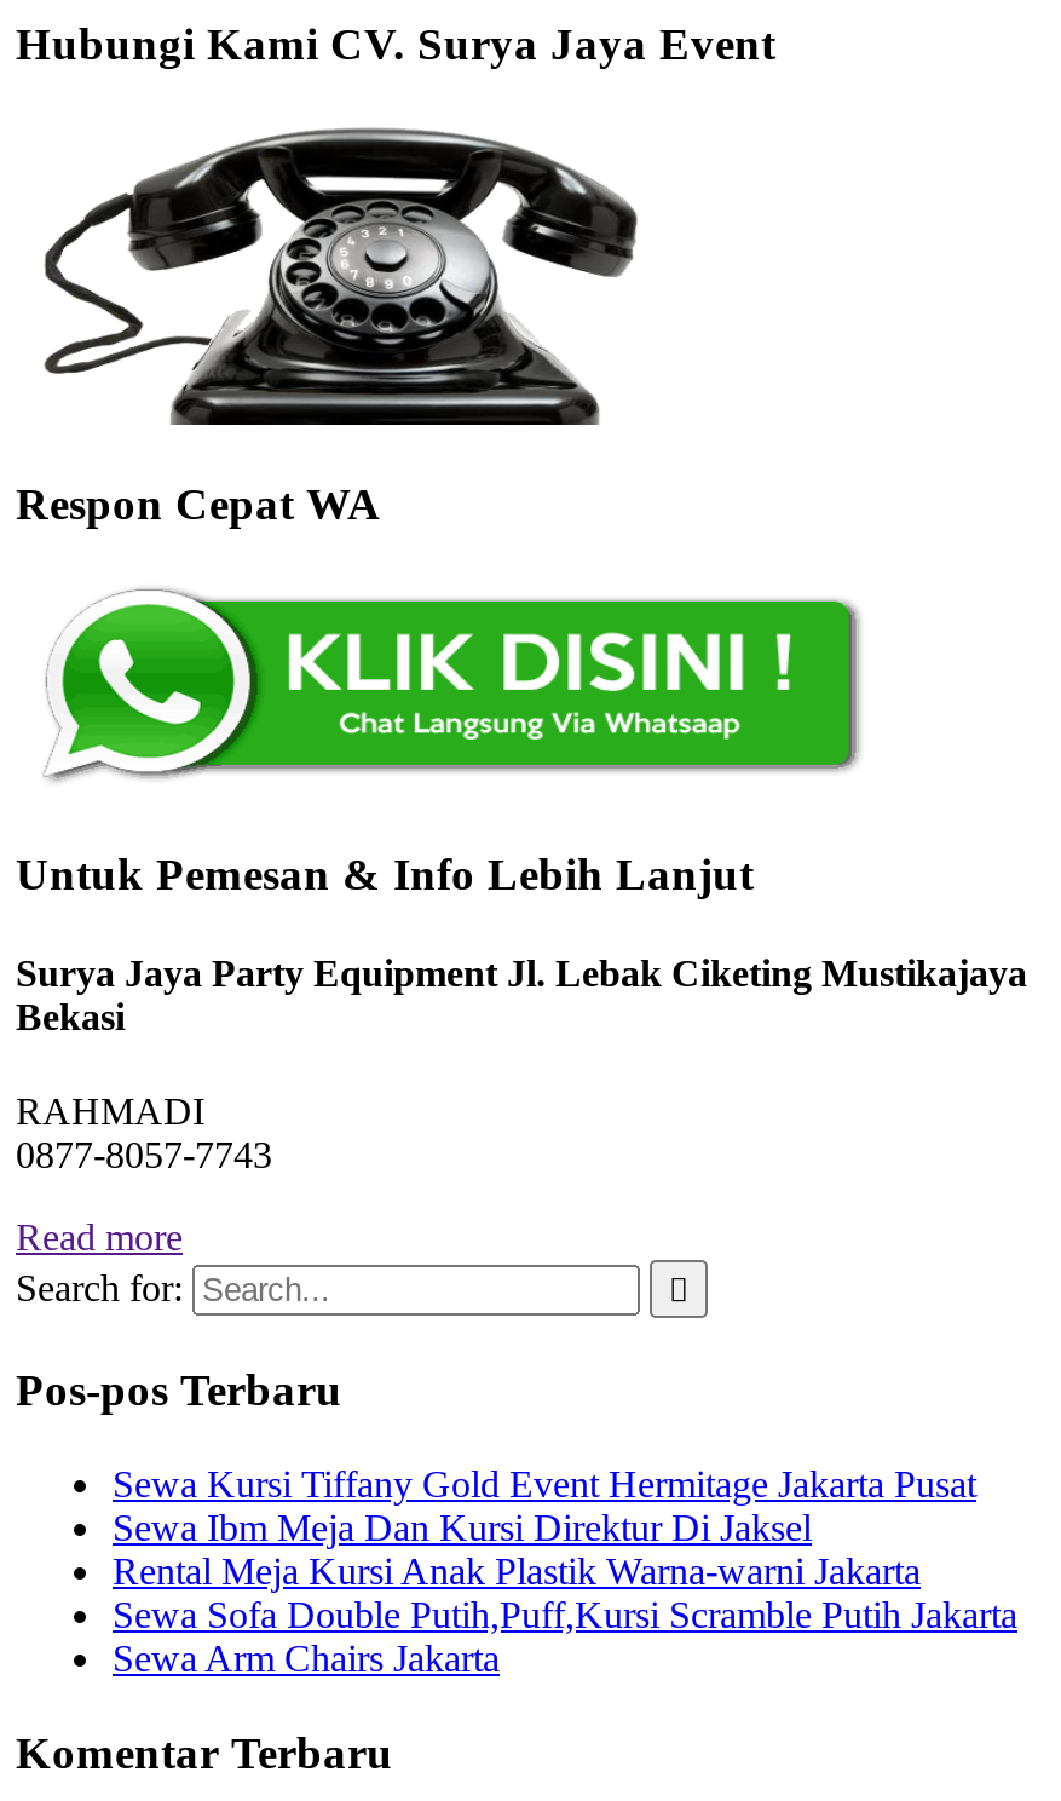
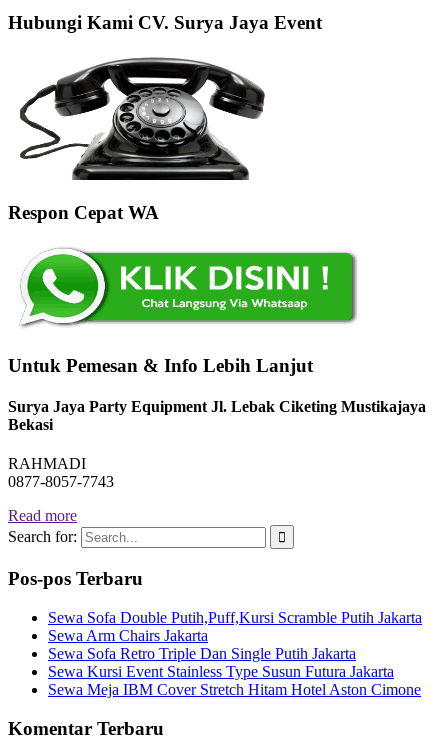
[113,1463,976,1591] Sewa Kursi Tiffany Gold Event Hermitage Jakarta Pusat | Sewa Ibm Meja Dan Kursi Direktur Di Jaksel | Rental Meja Kursi Anak Plastik Warna-warni Jakarta -> none
moved [113,1594,1017,1678] -> [48,609,422,644]: Sewa Sofa Double Putih,Puff,Kursi Scramble Putih Jakarta | Sewa Arm Chairs Jakarta
none -> [48,645,421,698] Sewa Sofa Retro Triple Dan Single Putih Jakarta | Sewa Kursi Event Stainless Type Susun Futura Jakarta | Sewa Meja IBM Cover Stretch Hitam Hotel Aston Cimone

